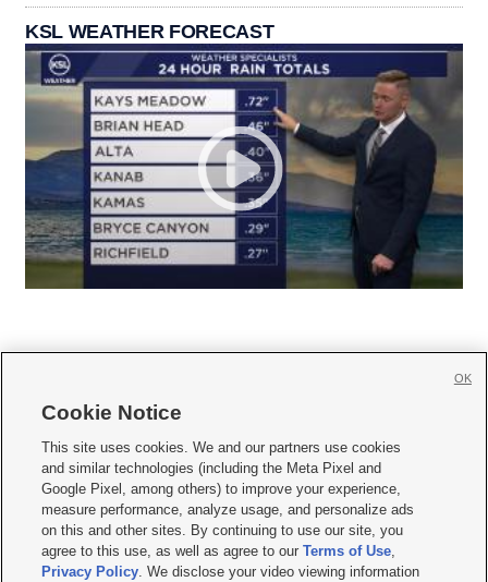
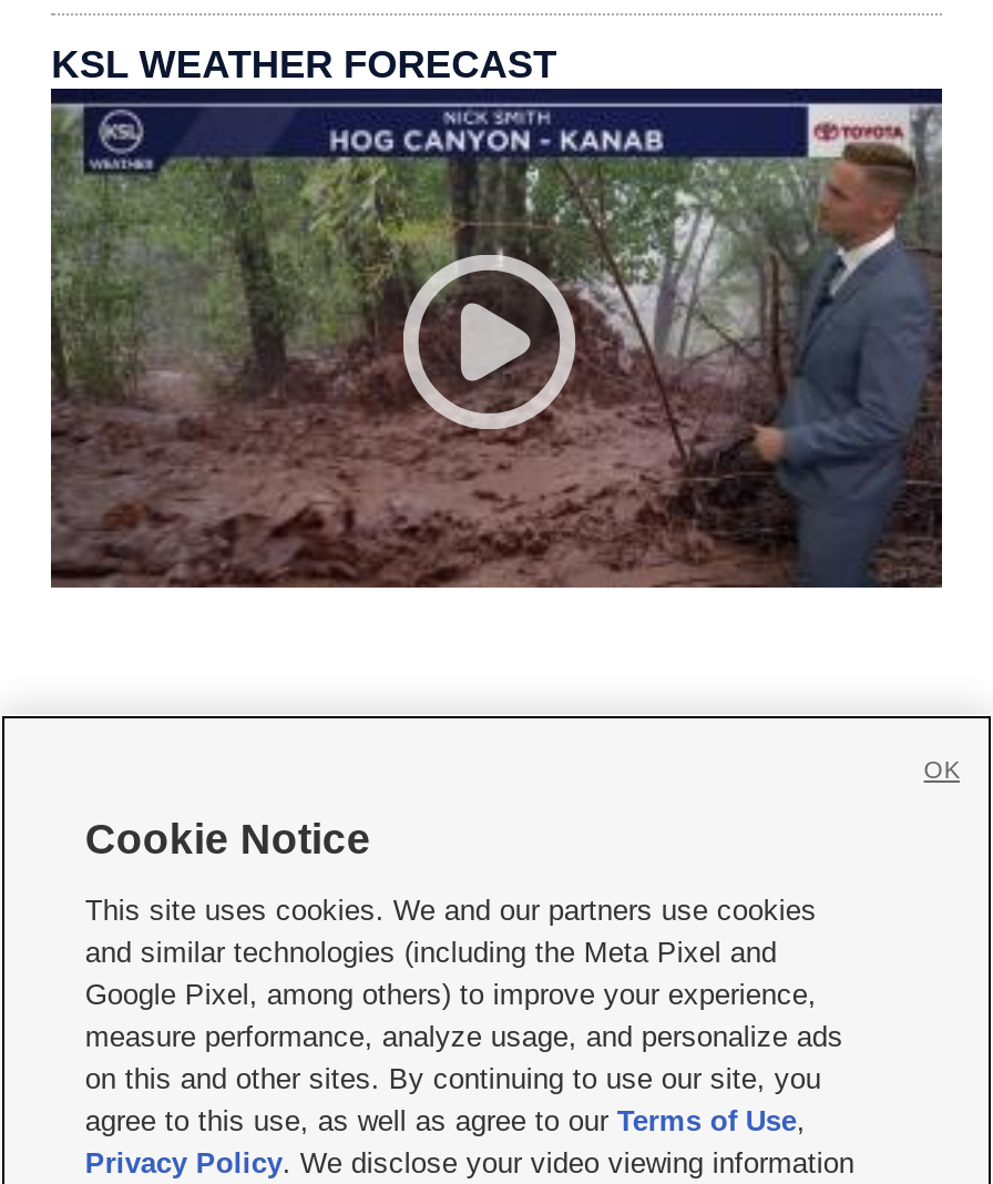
[25,44,463,290] [image] -> [51,85,944,591] [image]

